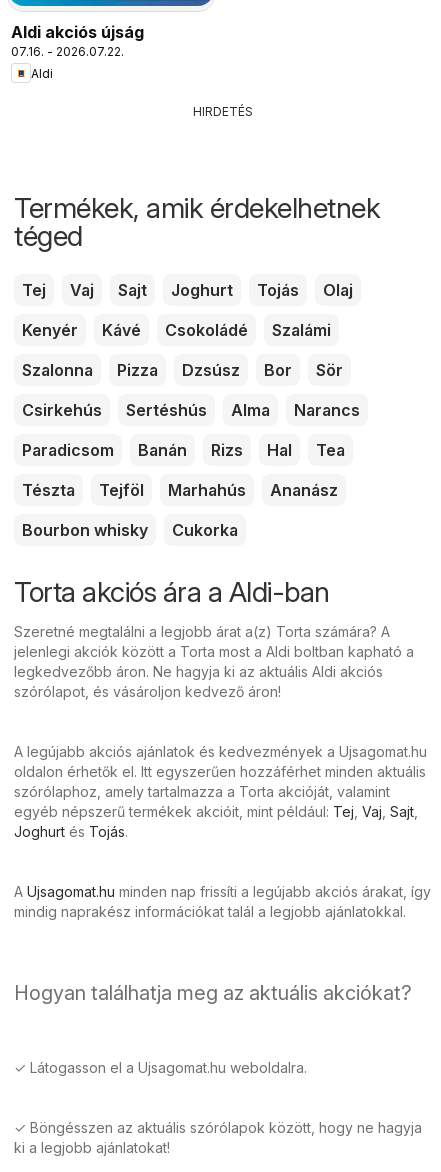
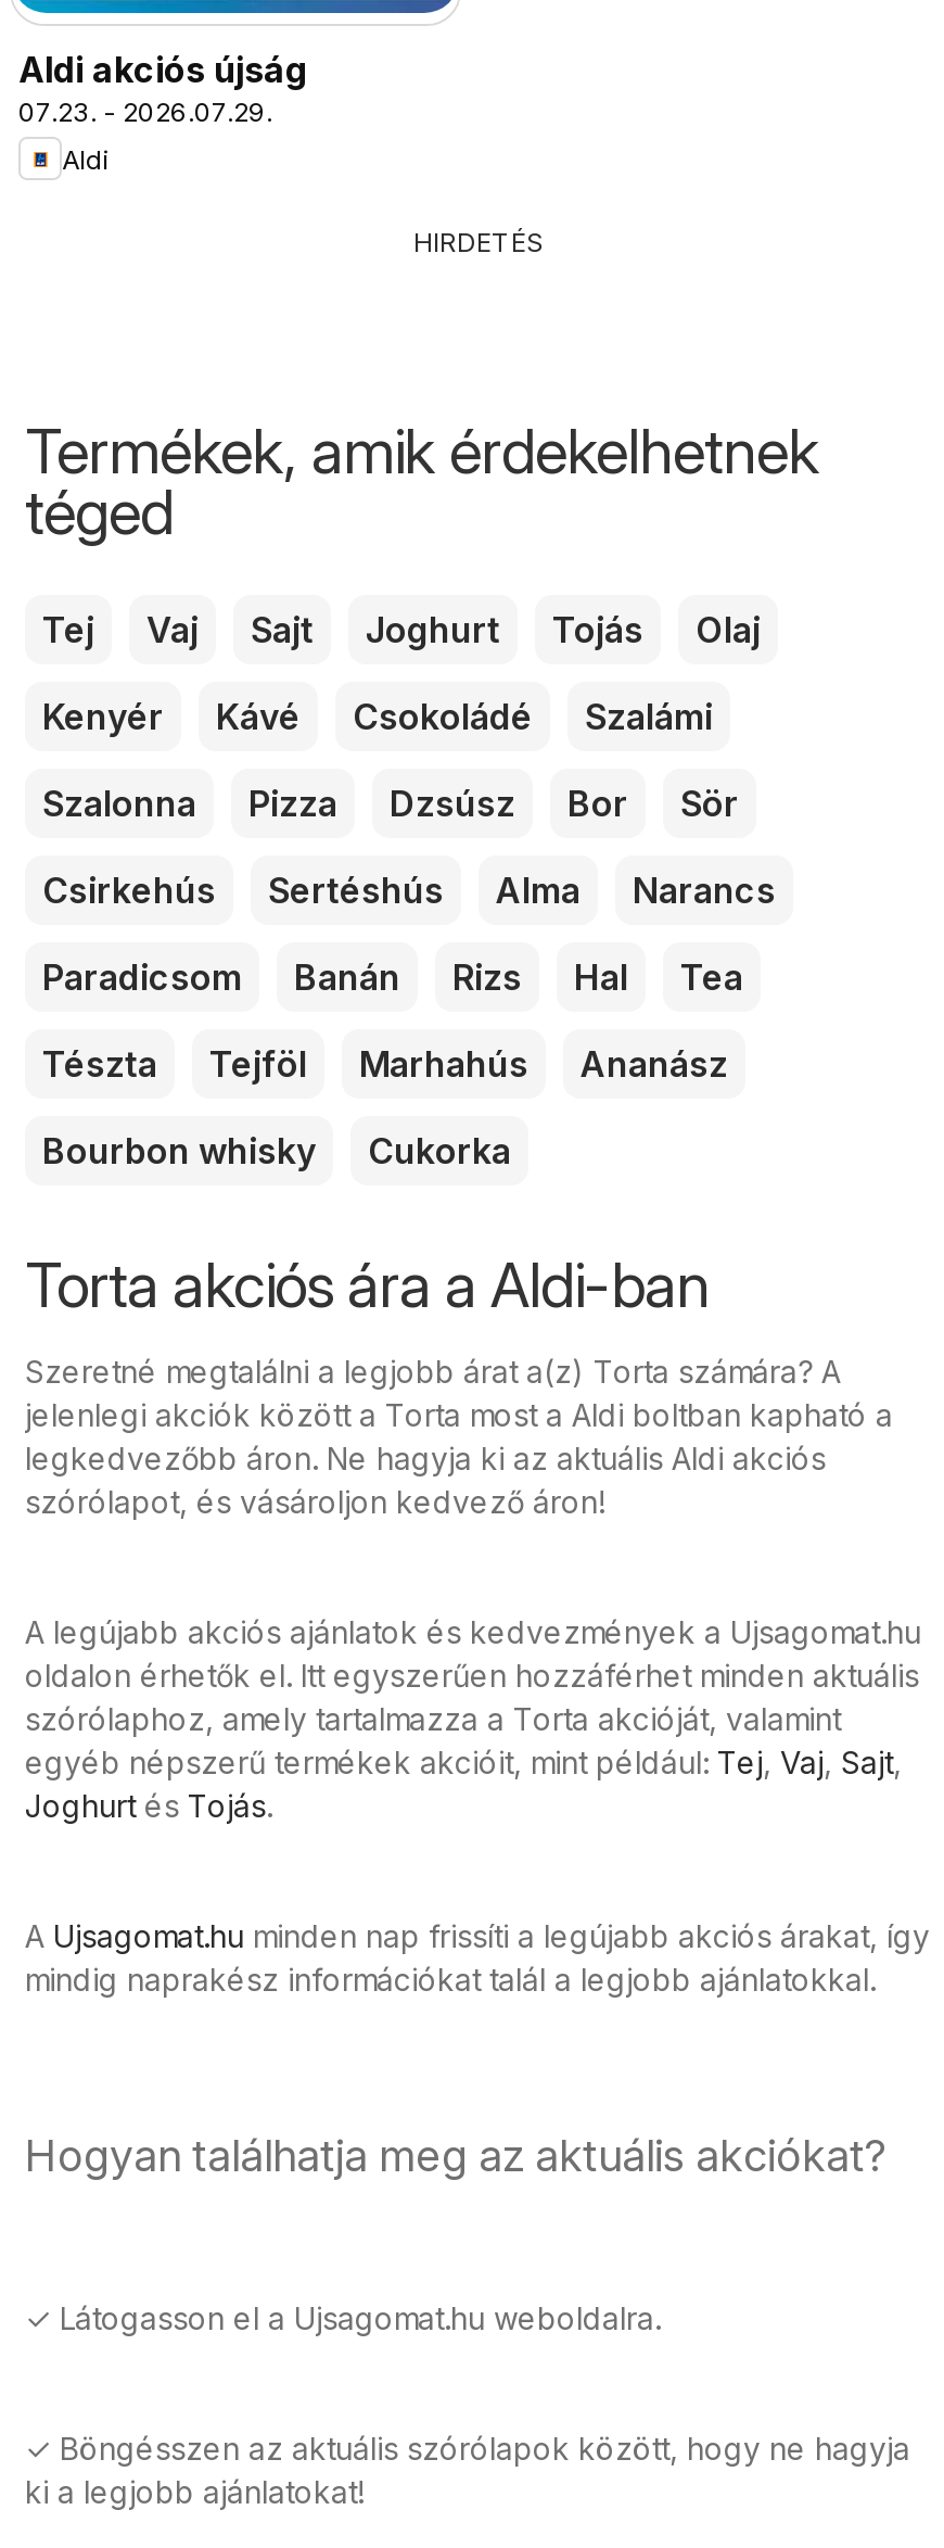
[11,44,124,59] 07.16. - 2026.07.22. -> [18,96,272,129] 07.23. - 2026.07.29.

